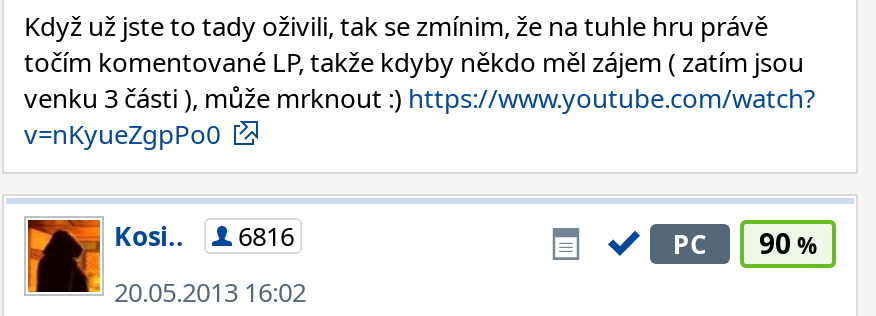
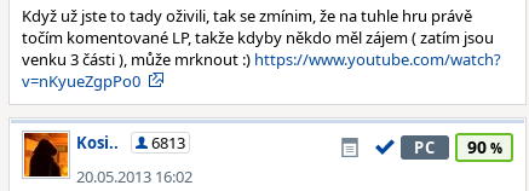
[114,218,294,254] Kosi.. 6816 -> [76,132,185,154] Kosi.. 6813

